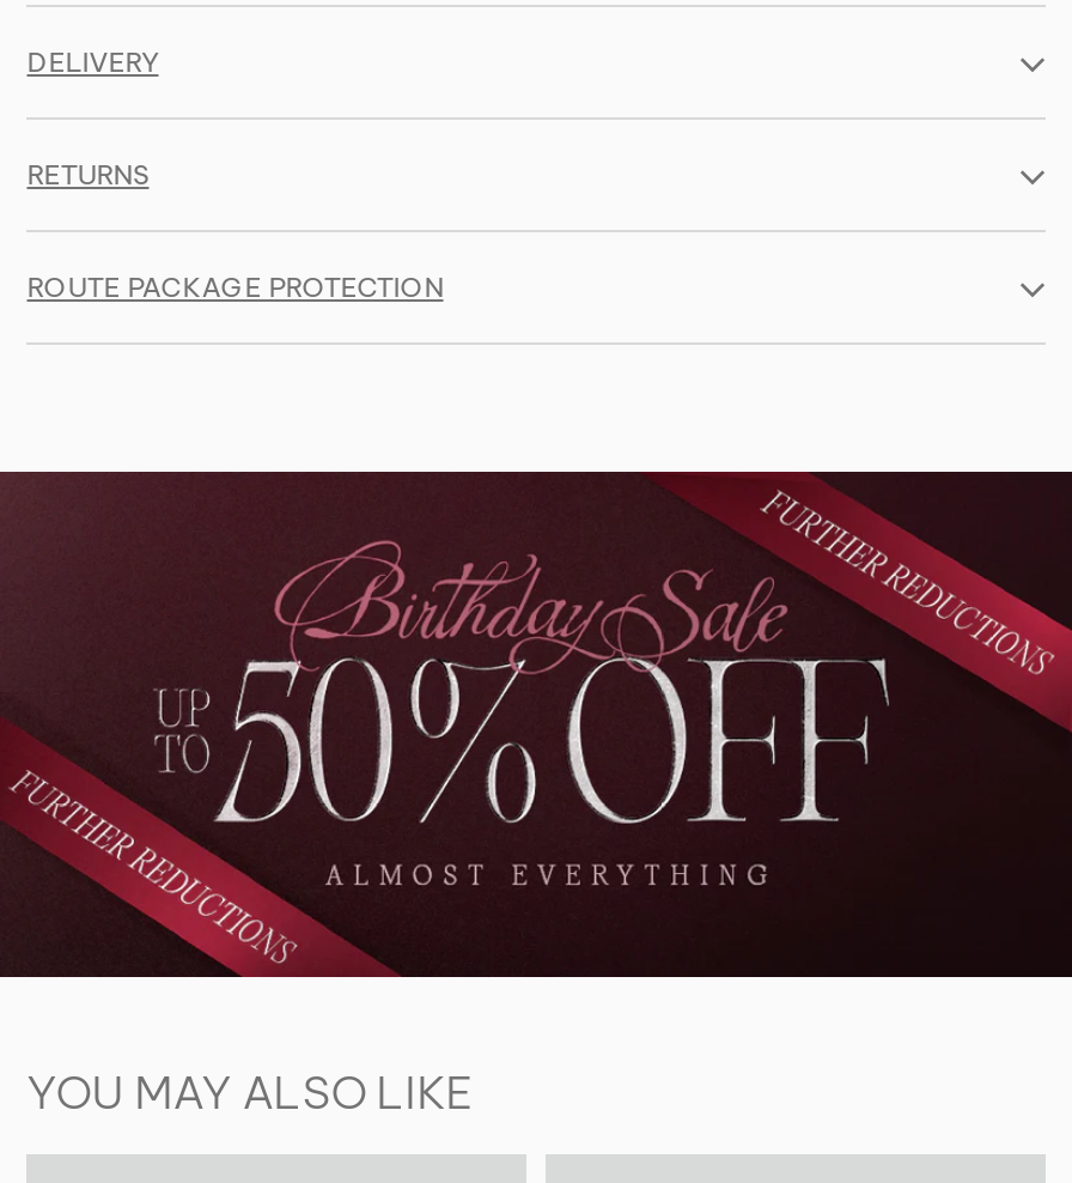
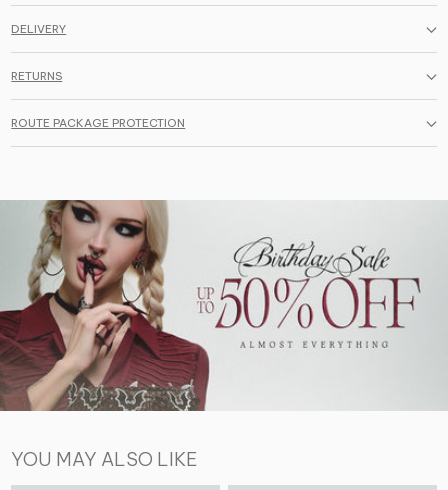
[7,469,1065,979] [image] -> [3,199,445,412] [image]

